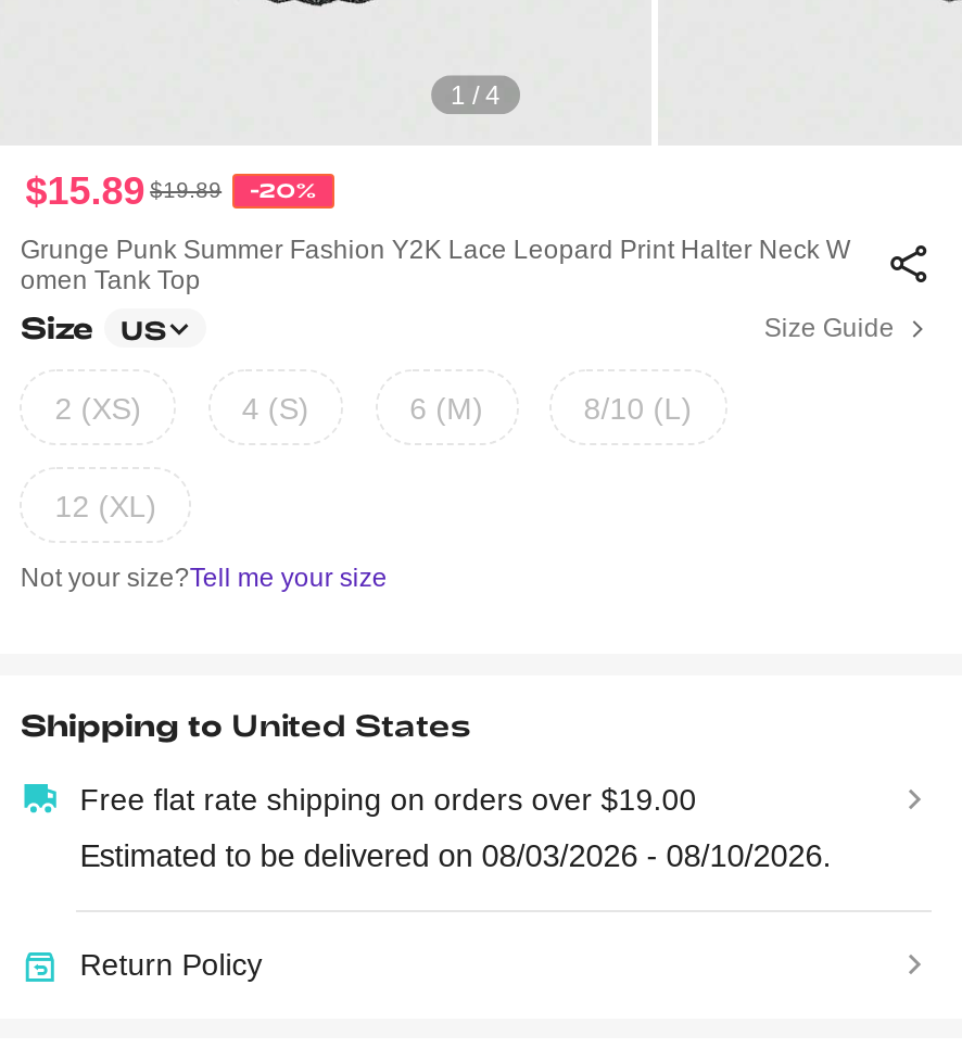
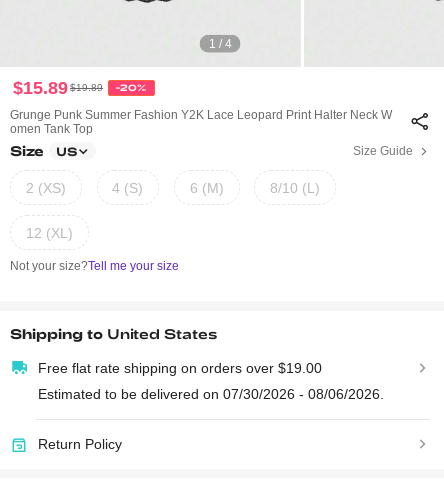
[80,838,831,872] Estimated to be delivered on 08/03/2026 - 08/10/2026. -> [38,386,384,402] Estimated to be delivered on 07/30/2026 - 08/06/2026.

